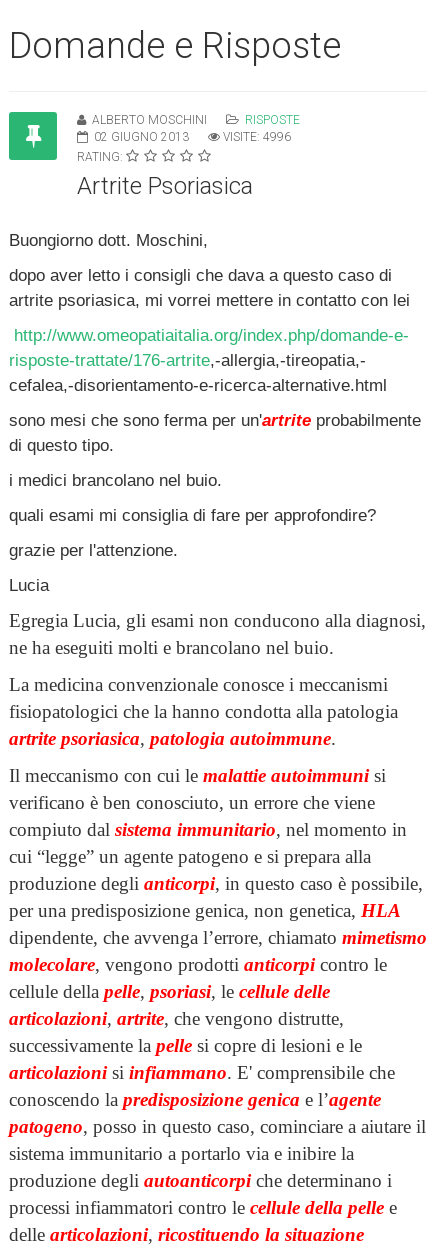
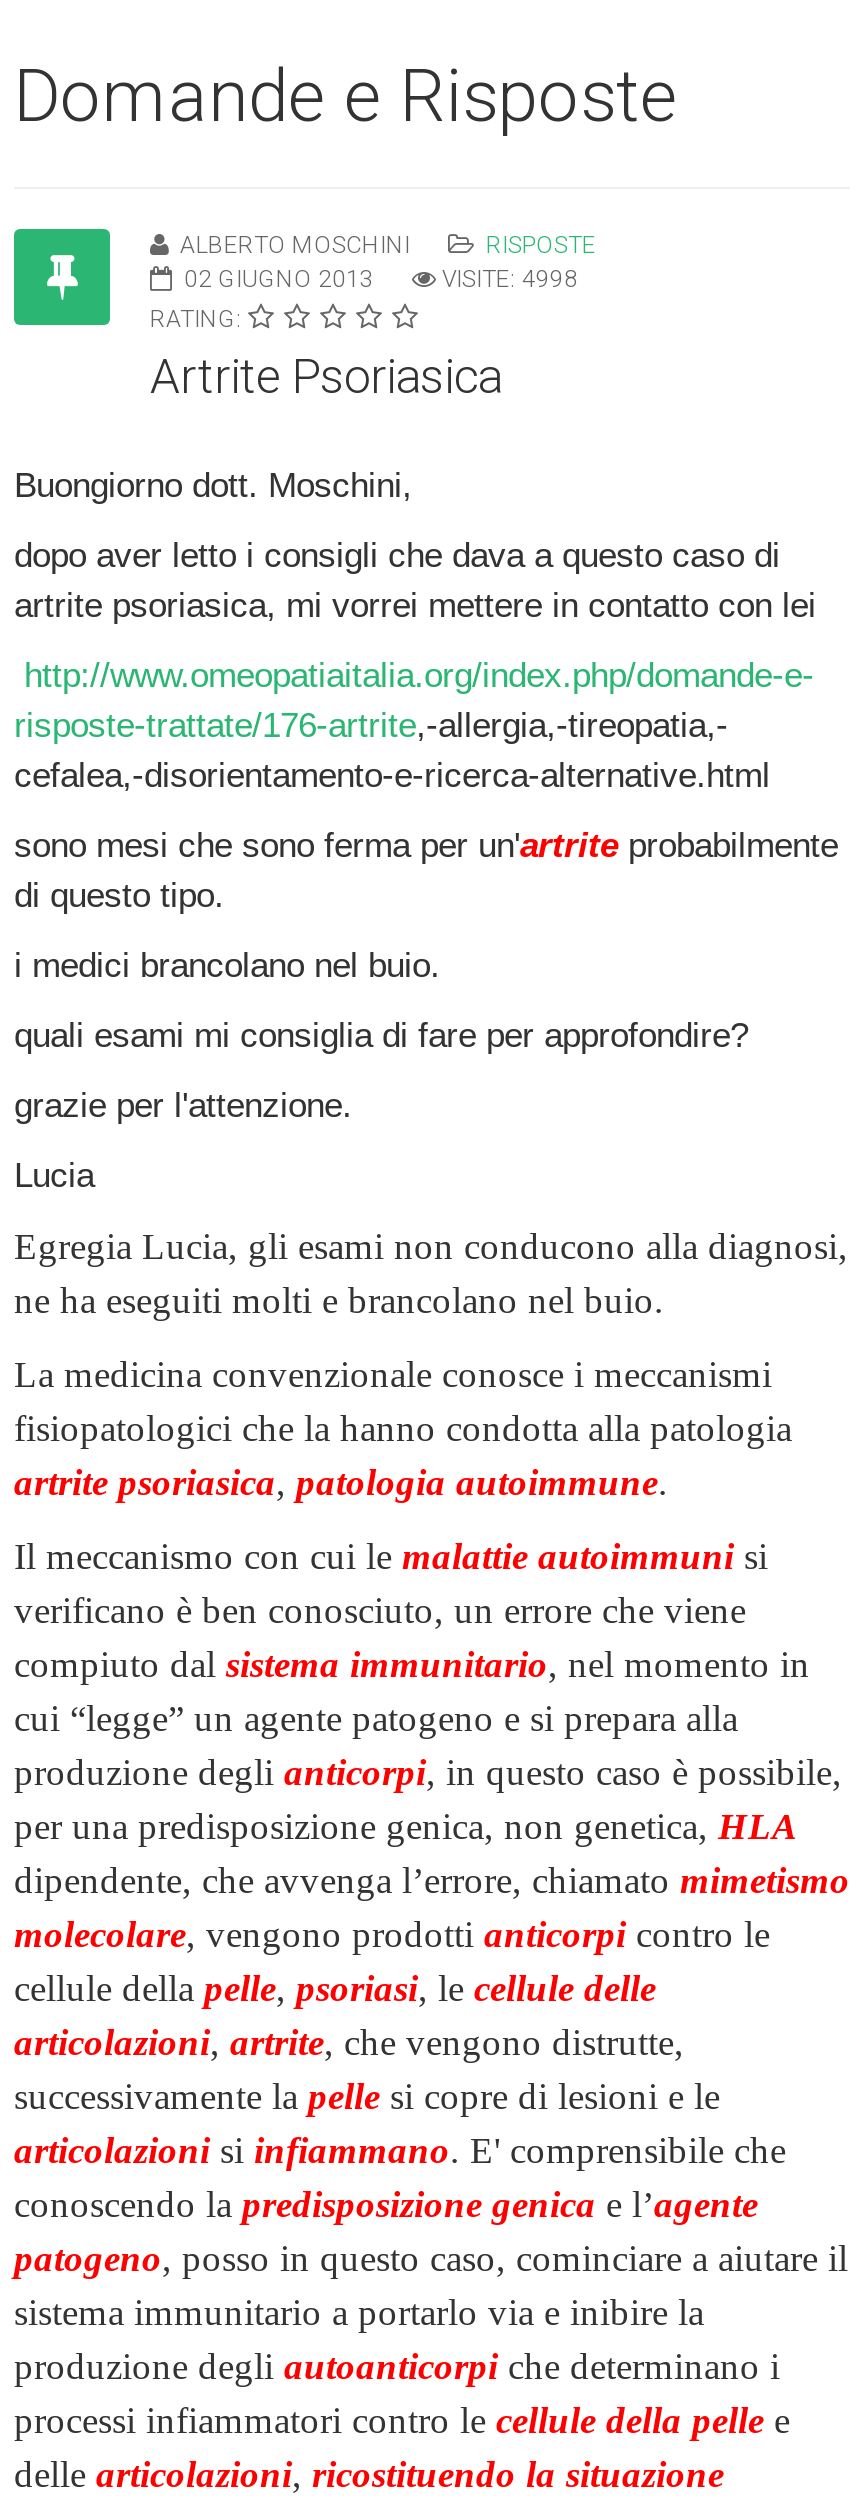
[223,130,291,144] VISITE: 4996 -> [442,265,578,293] VISITE: 4998

